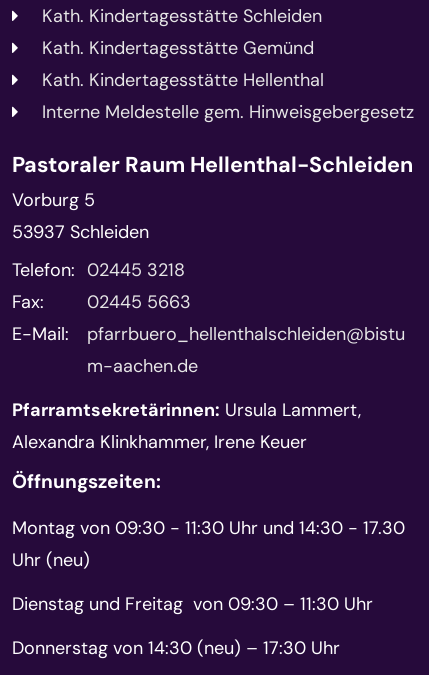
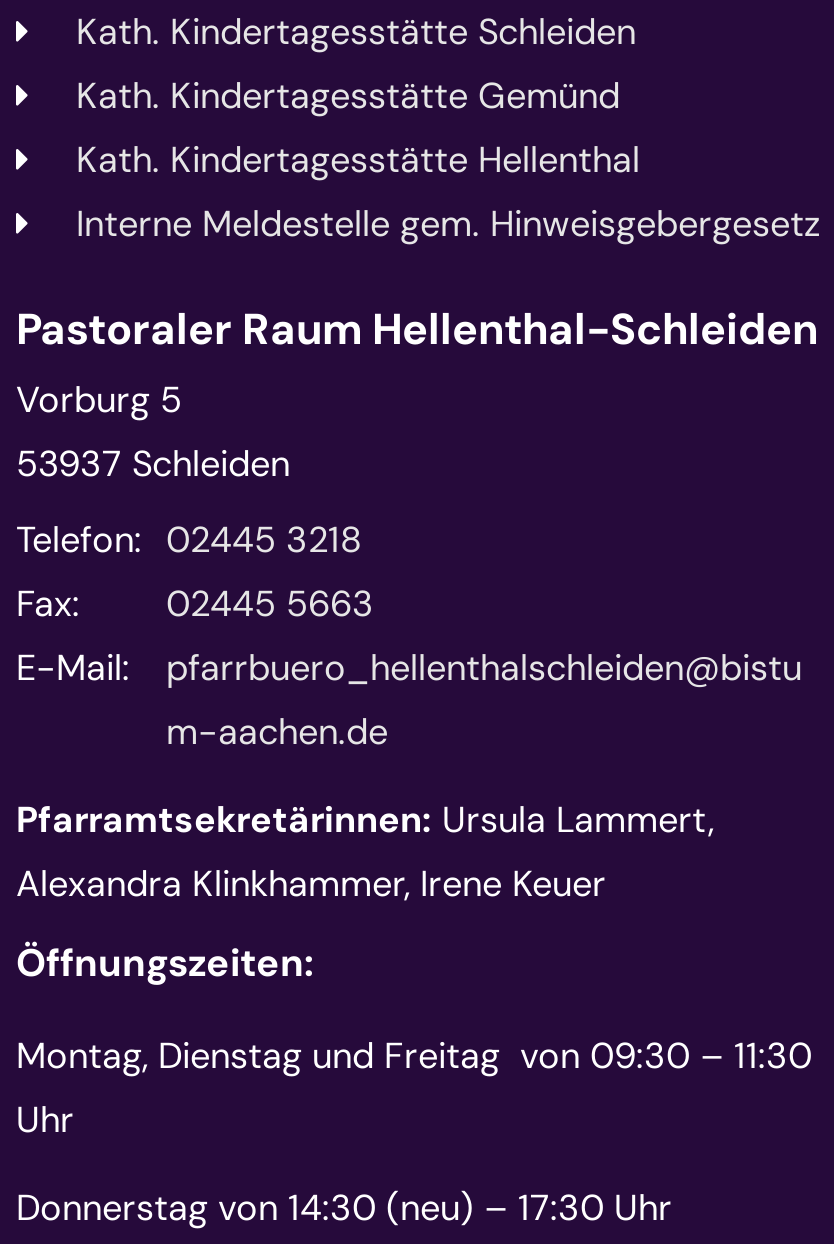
[12,516,405,616] Montag von 09:30 - 11:30 Uhr und 14:30 - 17.30 | Uhr (neu) | Dienstag und Freitag von 09:30 – 11:30 Uhr -> [16,1033,812,1145] Montag, Dienstag und Freitag von 09:30 – 11:30 | Uhr

